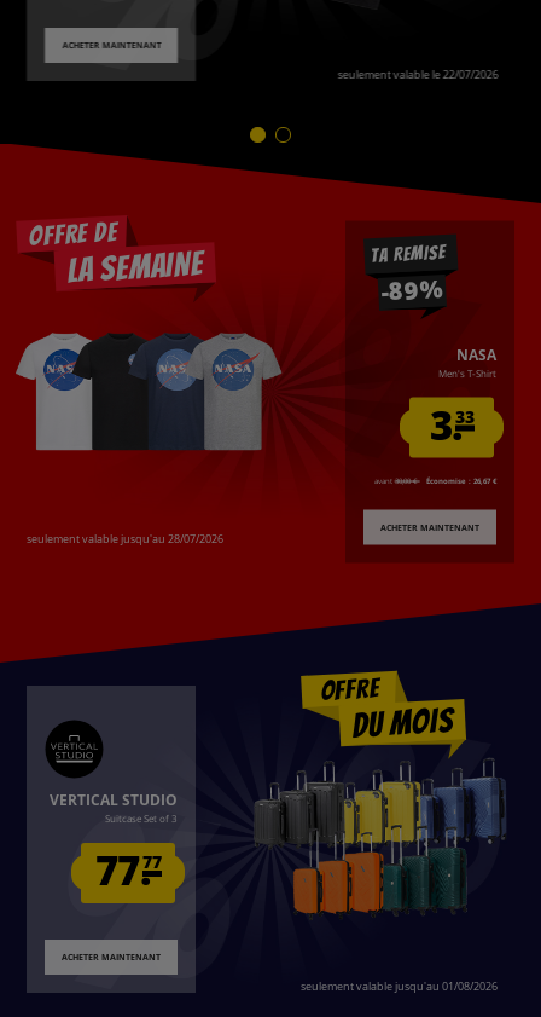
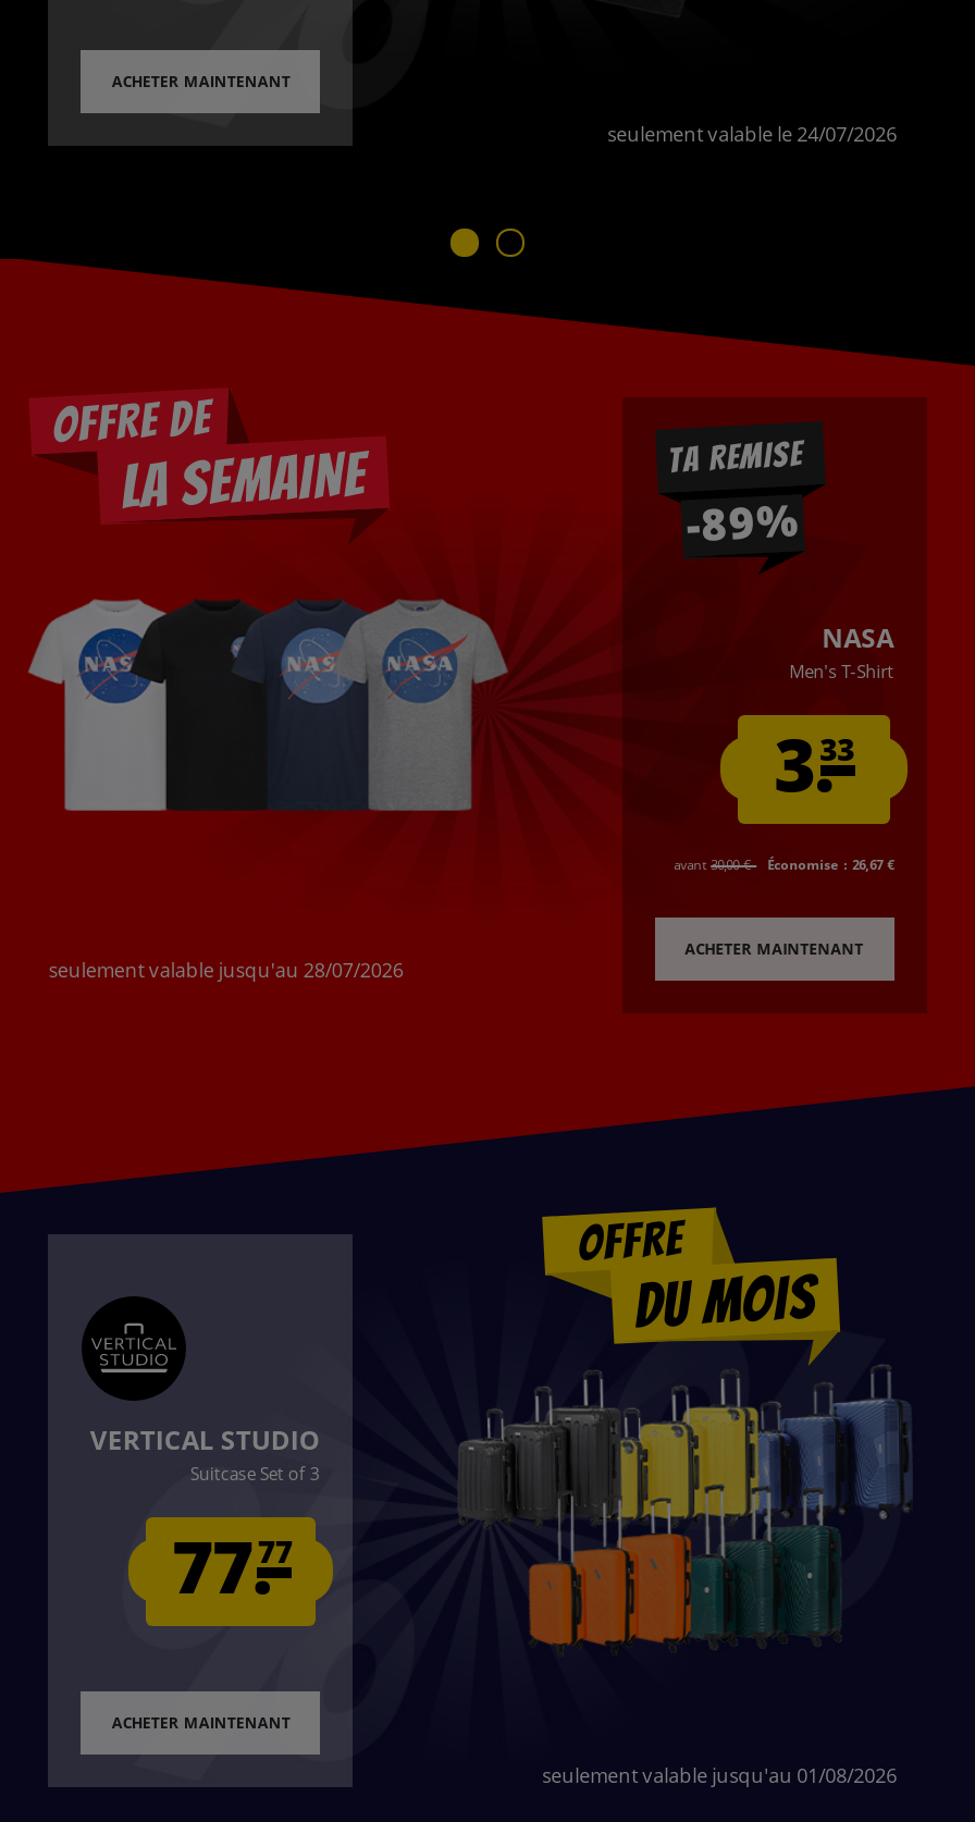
[337,66,498,82] seulement valable le 22/07/2026 -> [608,119,897,147] seulement valable le 24/07/2026

